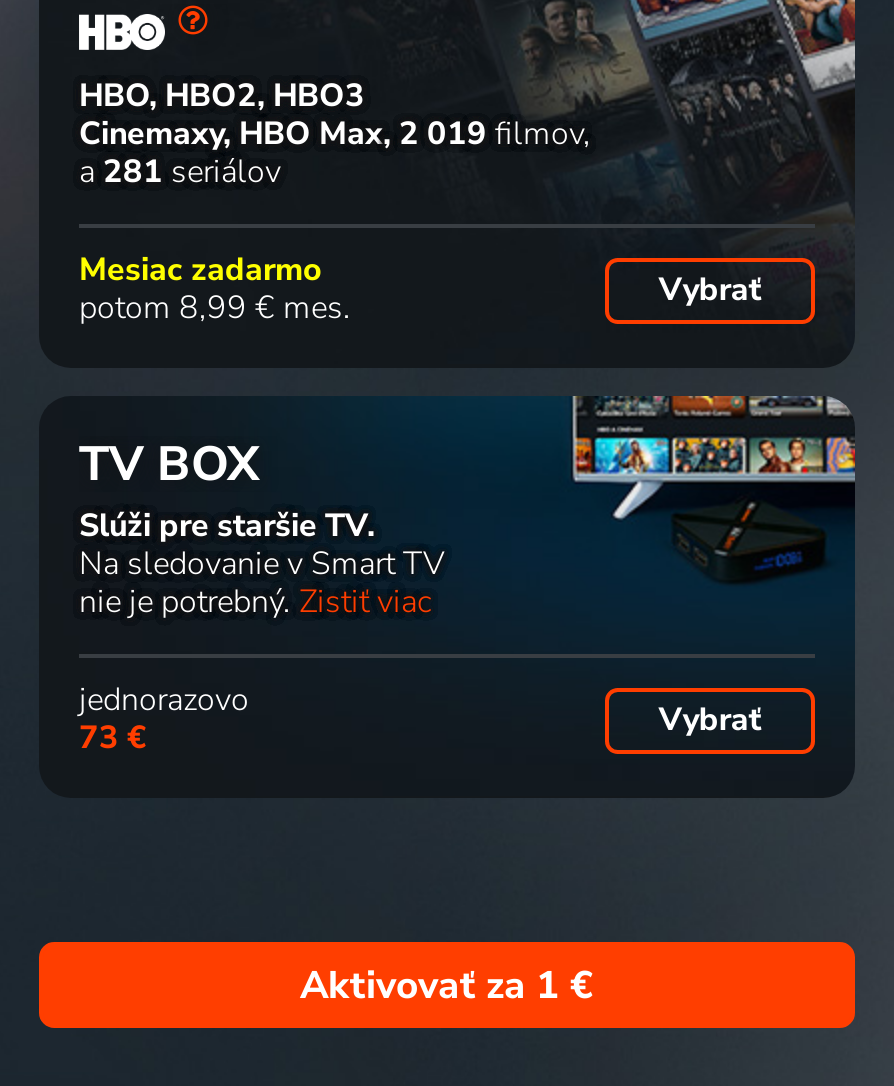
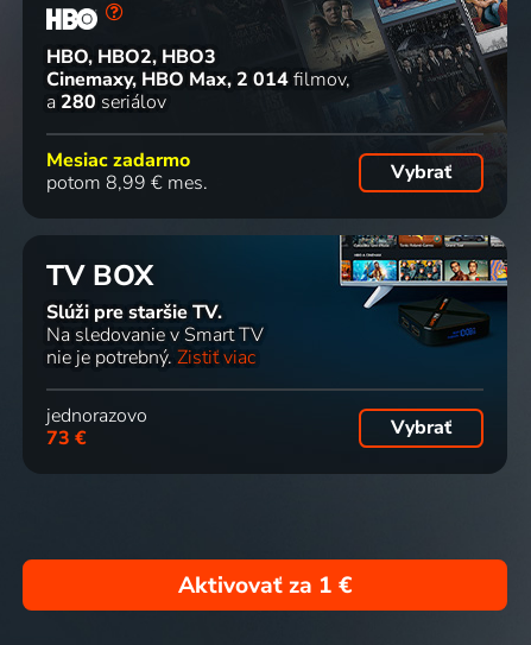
[79,112,583,156] Cinemaxy, HBO Max 2 019 filmov -> [46,66,346,93] Cinemaxy, HBO Max 2 014 filmov
[79,150,281,194] a 281 seriálov -> [46,89,166,115] a 280 seriálov

